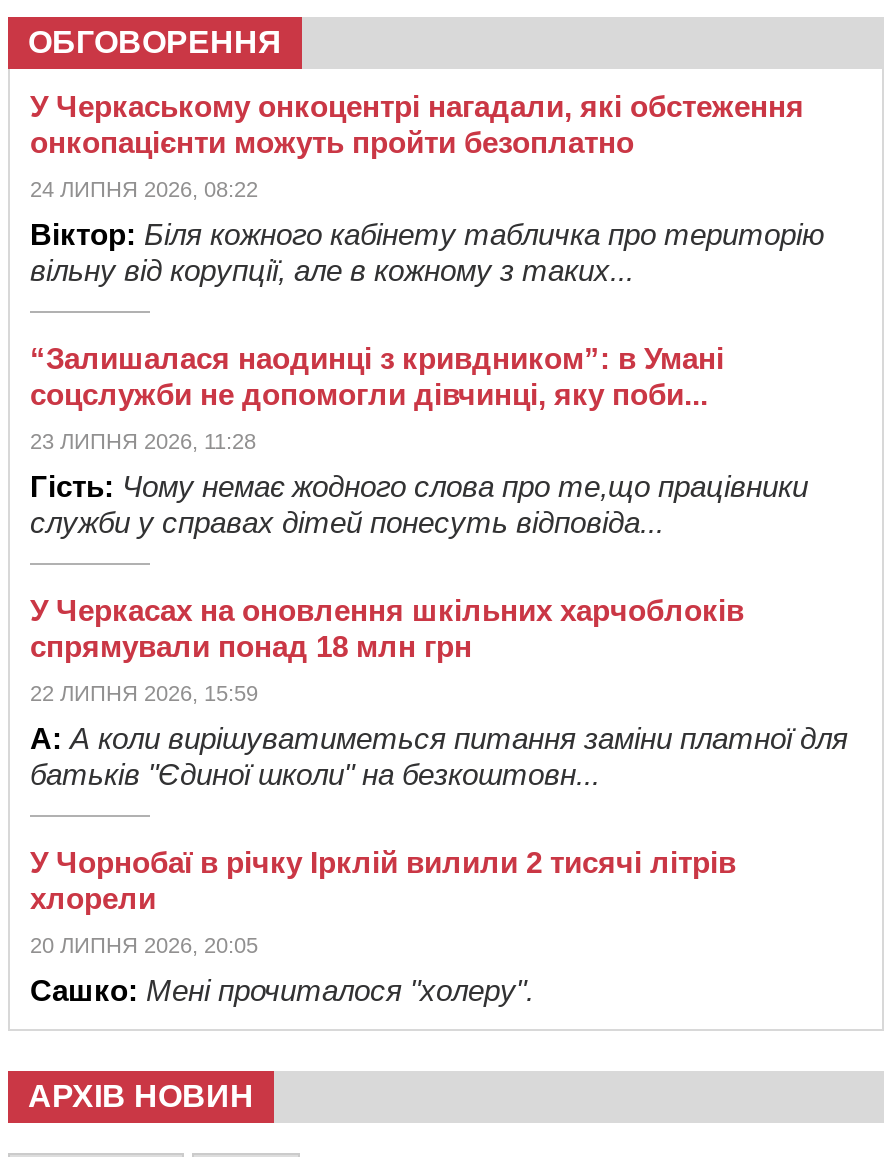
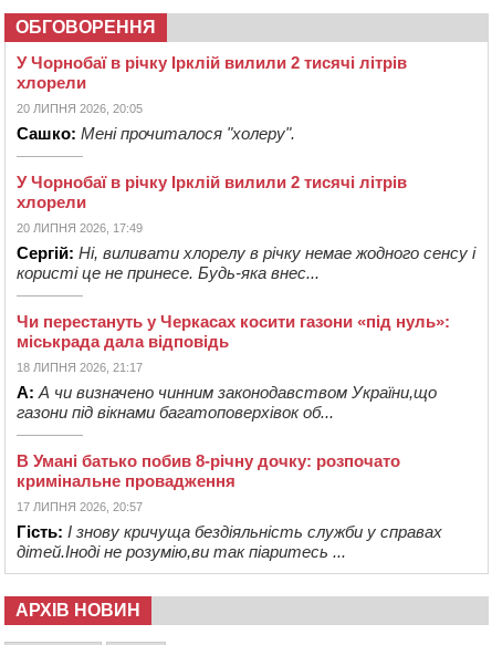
[30,88,848,790] У Черкаському онкоцентрі нагадали, які обстеження | онкопацієнти можуть пройти безоплатно | 24 ЛИПНЯ 2026, 08:22 | Віктор: Біля кожного кабінету табличка про територію | вільну від корупції, але в кожному з таких... | “Залишалася наодинці з кривдником”: в Умані | соцслужби не допомогли дівчинці, яку поби... | 23 ЛИПНЯ 2026, 11:28 | Гість: Чому немає жодного слова про те,що працівники | служби у справах дітей понесуть відповіда... | У Черкасах на оновлення шкільних харчоблоків | спрямували понад 18 млн грн | 22 ЛИПНЯ 2026, 15:59 | А: А коли вирішуватиметься питання заміни платної для | батьків "Єдиної школи" на безкоштовн... -> none
moved [30,844,736,1006] -> [17,54,407,143]: У Чорнобаї в річку Ірклій вилили 2 тисячі літрів | хлорели | 20 ЛИПНЯ 2026, 20:05 | Сашко: Мені прочиталося "холеру".
none -> [17,173,475,561] У Чорнобаї в річку Ірклій вилили 2 тисячі літрів | хлорели | 20 ЛИПНЯ 2026, 17:49 | Сергій: Ні, виливати хлорелу в річку немае жодного сенсу і | користі це не принесе. Будь-яка внес... | Чи перестануть у Черкасах косити газони «під нуль»: | міськрада дала відповідь | 18 ЛИПНЯ 2026, 21:17 | А: А чи визначено чинним законодавством України,що | газони під вікнами багатоповерхівок об... | В Умані батько побив 8-річну дочку: розпочато | кримінальне провадження | 17 ЛИПНЯ 2026, 20:57 | Гість: І знову кричуща бездіяльність служби у справах | дітей.Іноді не розумію,ви так піаритесь ...

